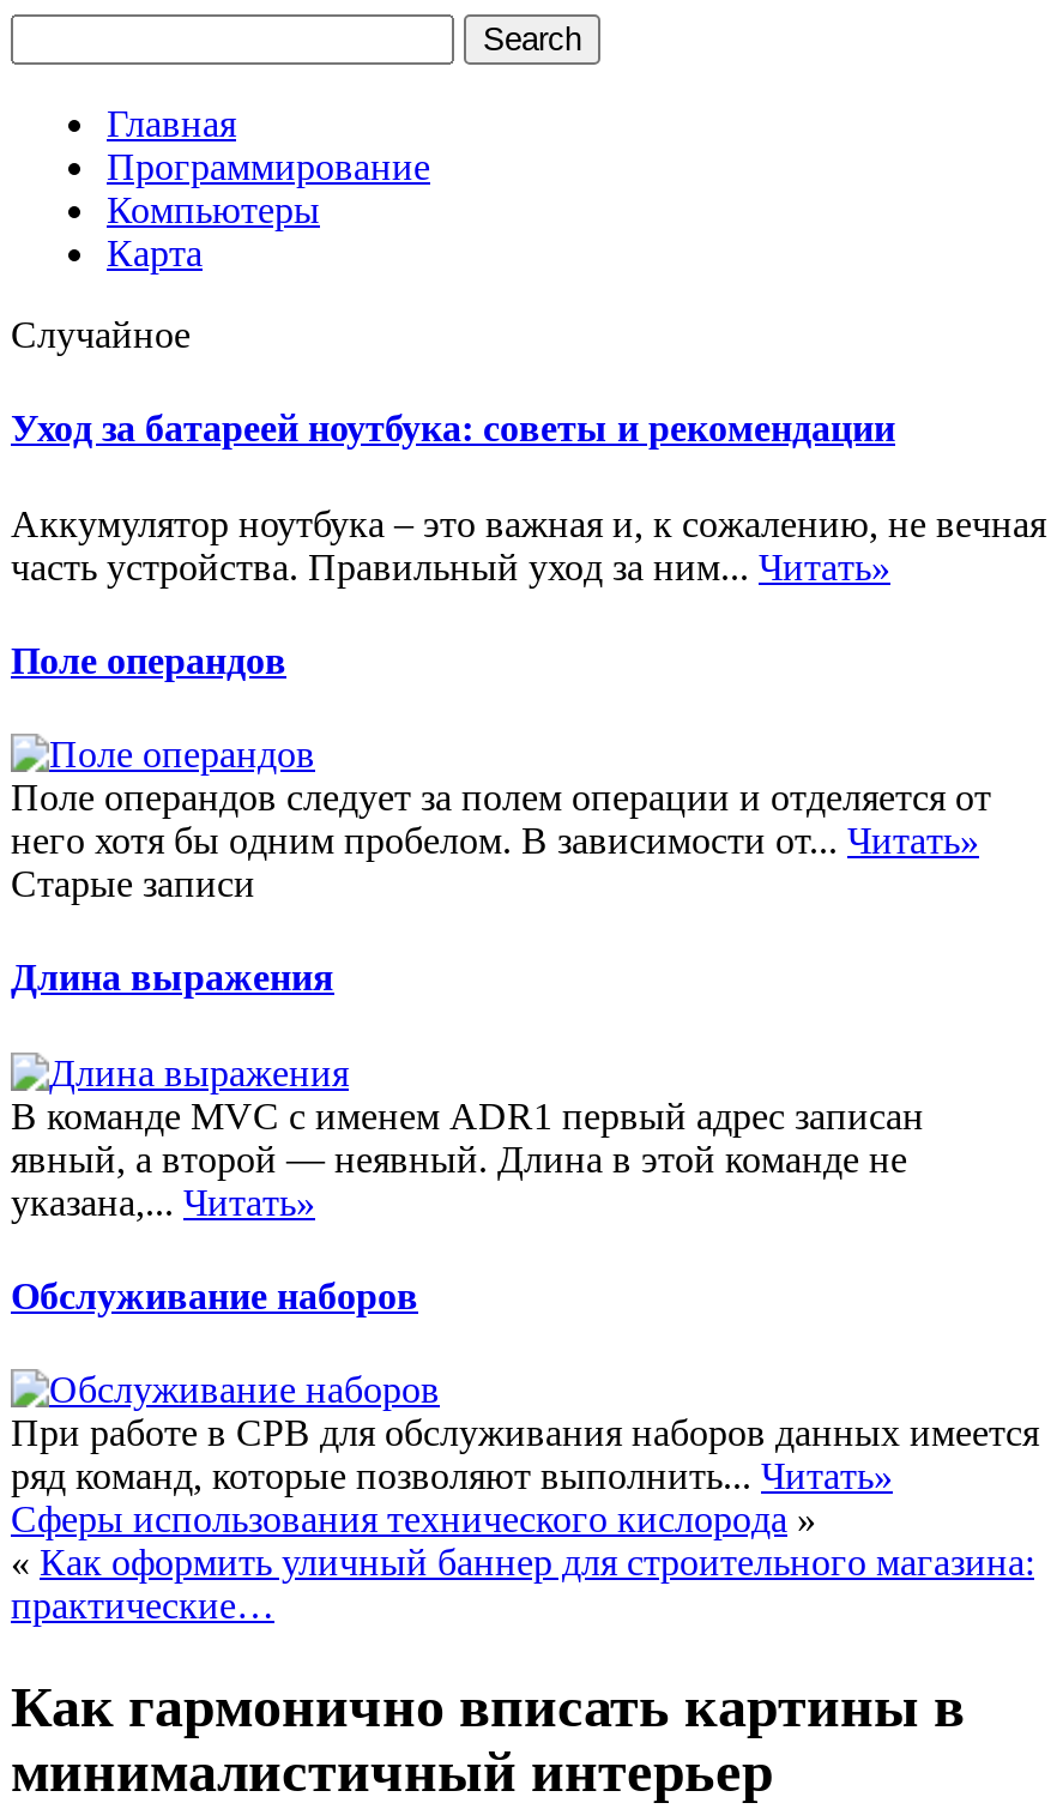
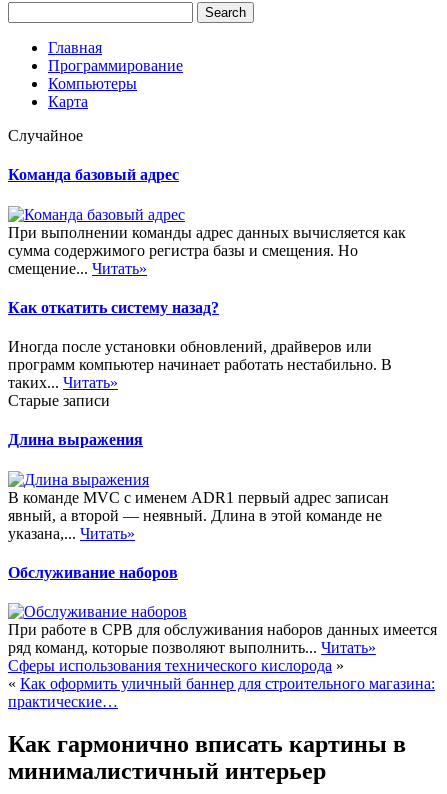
[11,408,895,449] Уход за батареей ноутбука: советы и рекомендации -> [8,166,179,183] Команда базовый адрес
[11,502,1046,586] Аккумулятор ноутбука – это важная и, к сожалению, не вечная | часть устройства. Правильный уход за ним... Читать» -> [8,223,406,276] При выполнении команды адрес данных вычисляется как | сумма содержимого регистра базы и смещения. Но | смещение... Читать»
[11,640,286,680] Поле операндов -> [8,299,219,316] Как откатить систему назад?
[11,777,991,861] Поле операндов следует за полем операции и отделяется от | него хотя бы одним пробелом. В зависимости от... Читать» -> [8,338,392,391] Иногда после установки обновлений, драйверов или | программ компьютер начинает работать нестабильно. В | таких... Читать»

